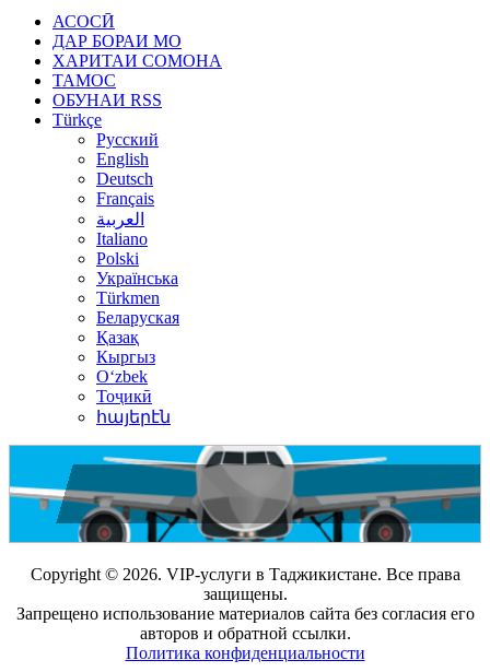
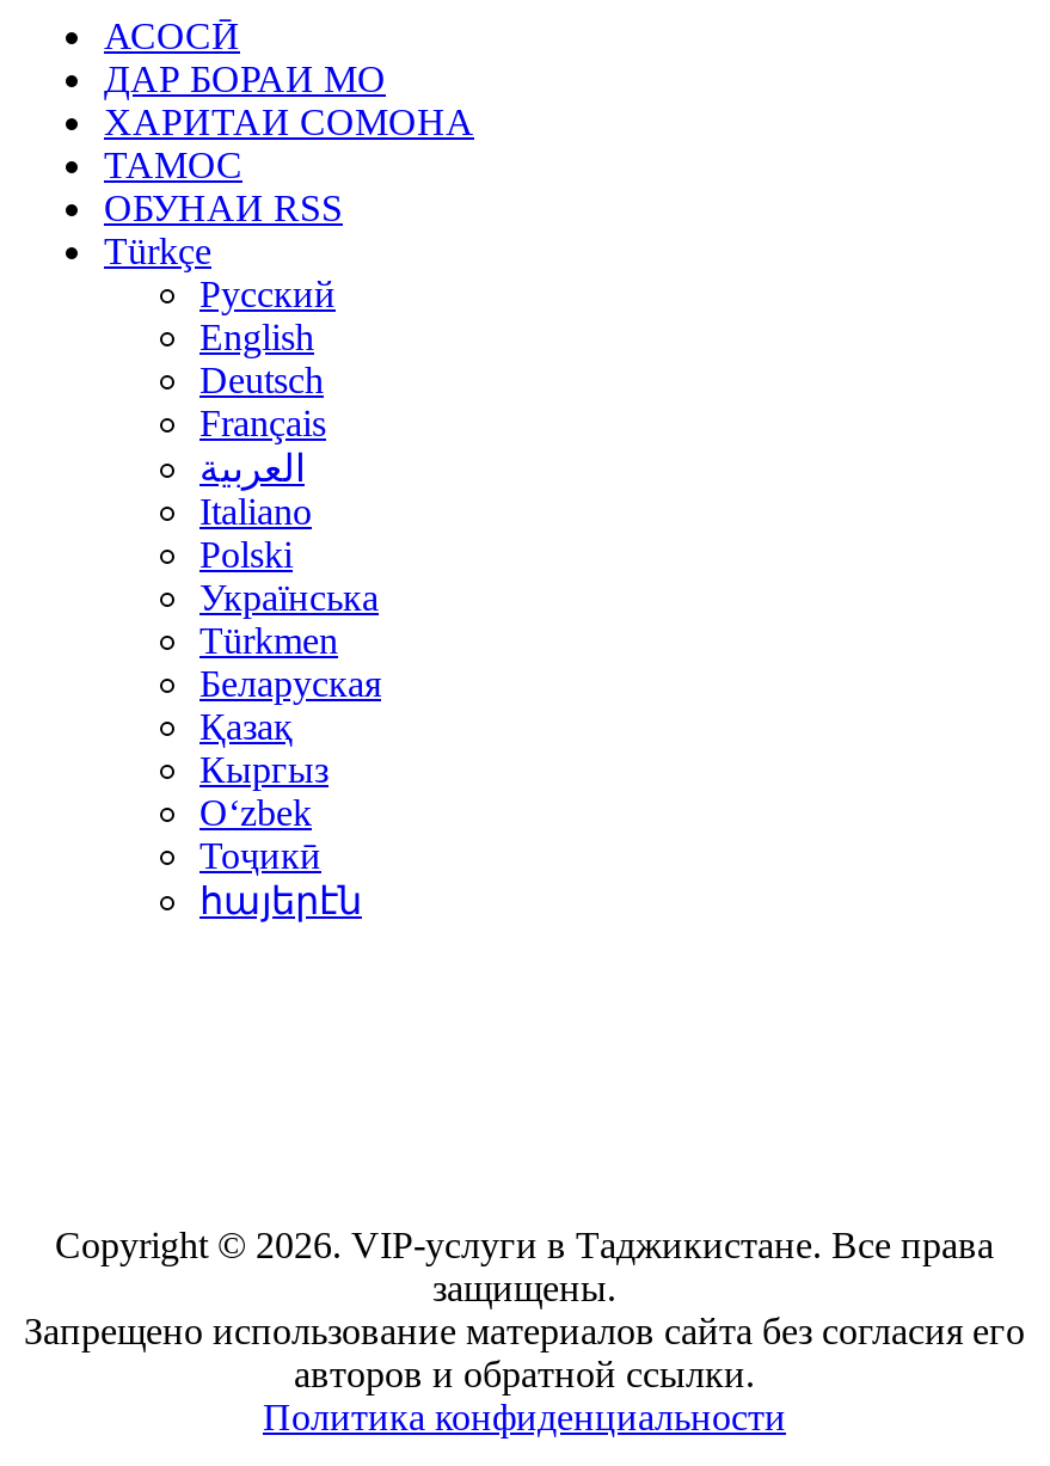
[9,445,481,543] [image] -> none

